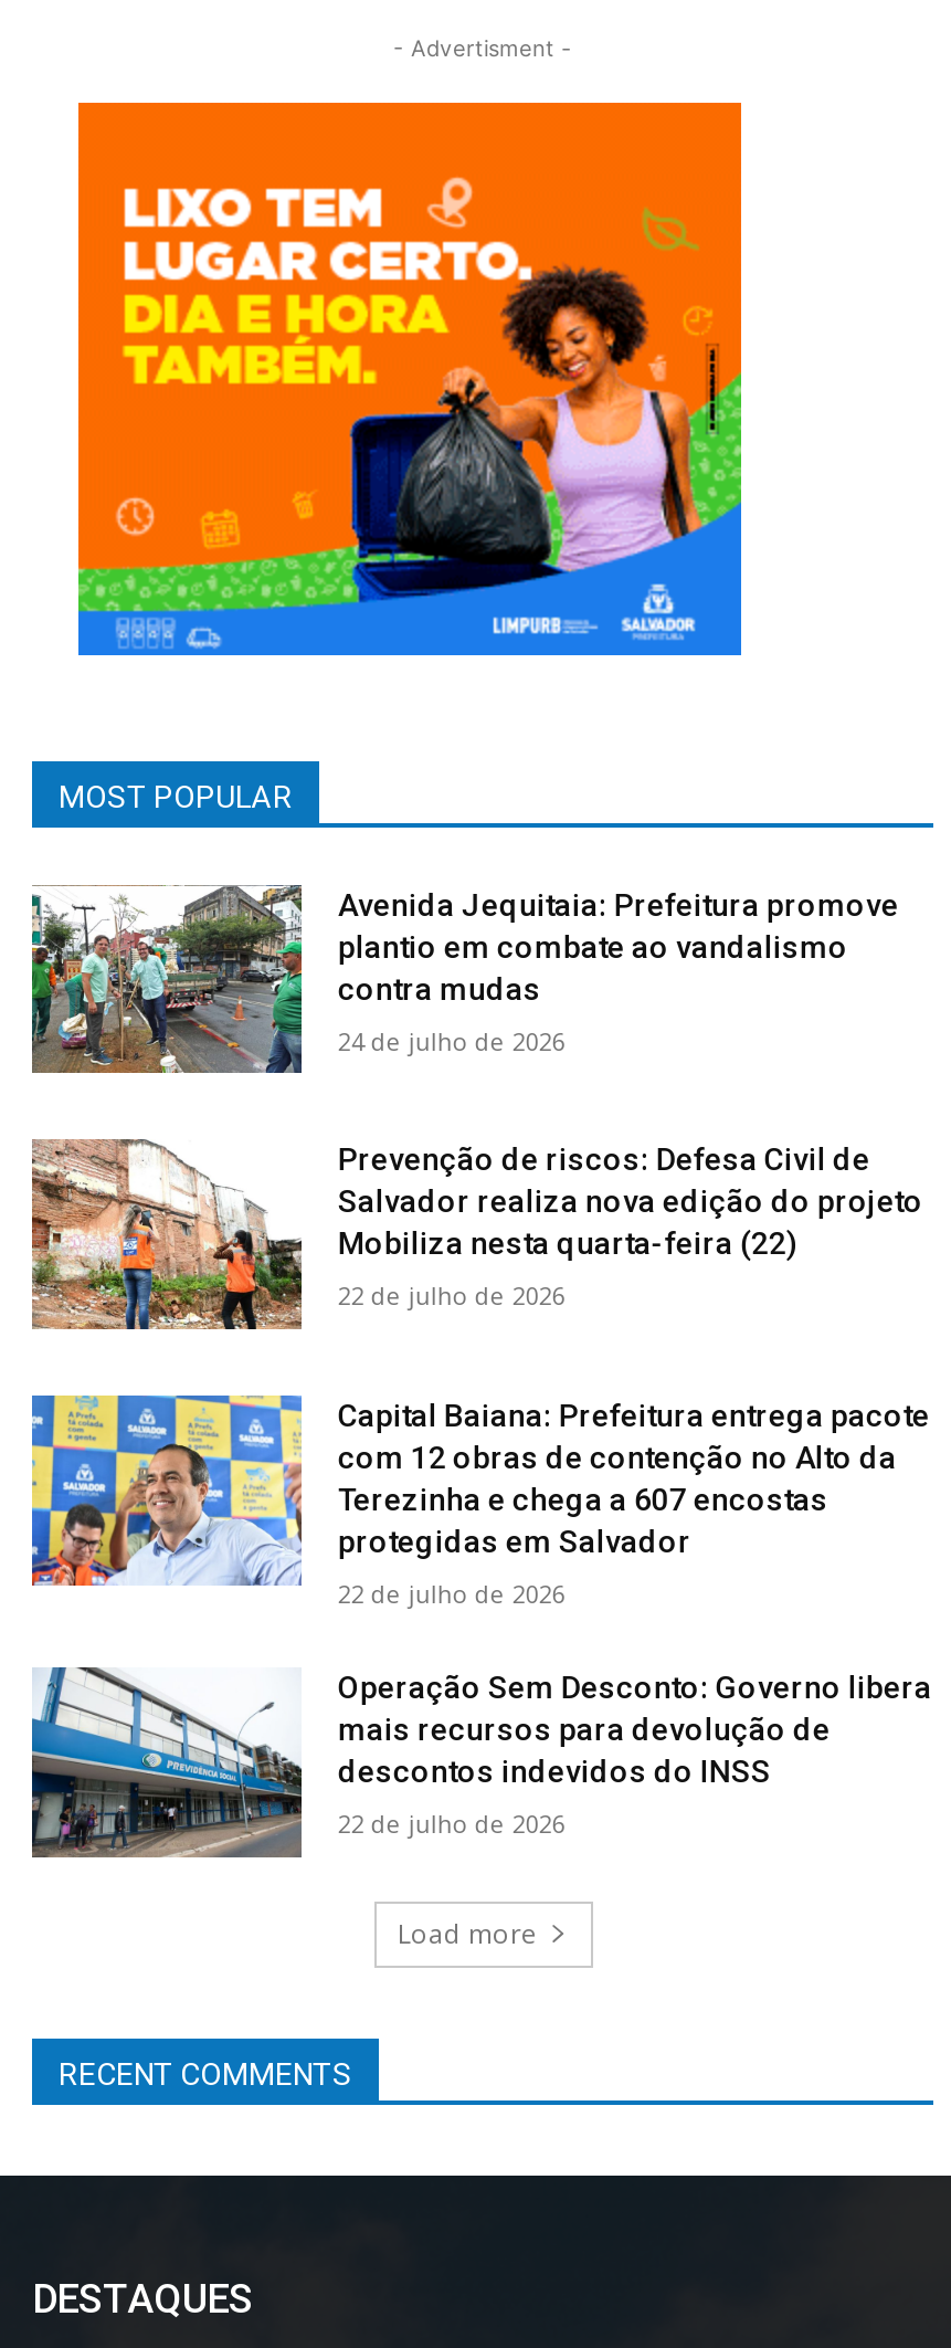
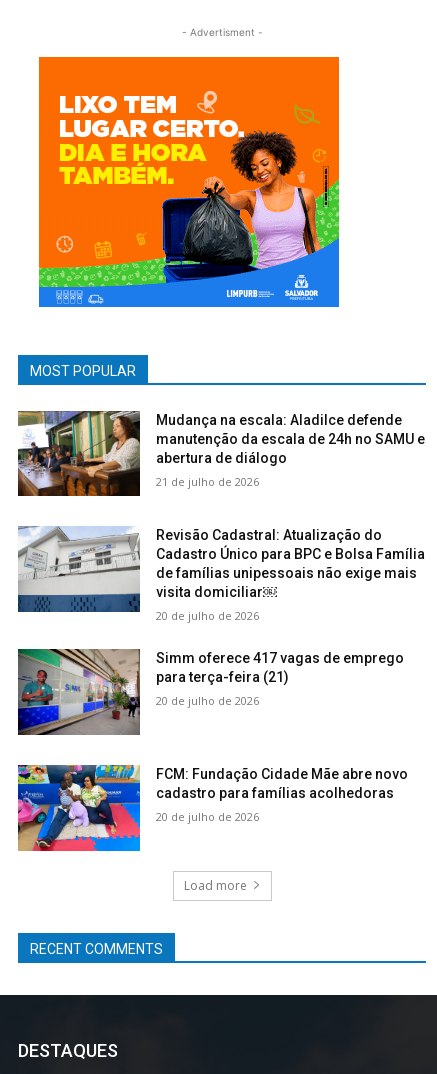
[30,885,899,1075] [image] | Avenida Jequitaia: Prefeitura promove | plantio em combate ao vandalismo | contra mudas -> [18,410,425,497] [image] | Mudança na escala: Aladilce defende | manutenção da escala de 24h no SAMU e | abertura de diálogo
[338,1023,565,1057] 24 de julho de 2026 -> [156,474,259,489] 21 de julho de 2026
[30,1137,923,1331] [image] | Prevenção de riscos: Defesa Civil de | Salvador realiza nova edição do projeto | Mobiliza nesta quarta-feira (22) -> [17,526,425,613] [image] | Revisão Cadastral: Atualização do | Cadastro Único para BPC e Bolsa Família | de famílias unipessoais não exige mais | visita domiciliar￼
[338,1279,565,1312] 22 de julho de 2026 -> [156,608,259,623] 20 de julho de 2026
[30,1393,930,1601] [image] | Capital Baiana: Prefeitura entrega pacote | com 12 obras de contenção no Alto da | Terezinha e chega a 607 encostas | protegidas em Salvador -> [17,642,404,736] [image] | Simm oferece 417 vagas de emprego | para terça-feira (21)
[338,1577,565,1610] 22 de julho de 2026 -> [156,693,259,708] 20 de julho de 2026
[30,1665,932,1860] [image] | Operação Sem Desconto: Governo libera | mais recursos para devolução de | descontos indevidos do INSS -> [17,764,408,852] [image] | FCM: Fundação Cidade Mãe abre novo | cadastro para famílias acolhedoras
[338,1807,565,1840] 22 de julho de 2026 -> [156,809,259,824] 20 de julho de 2026

